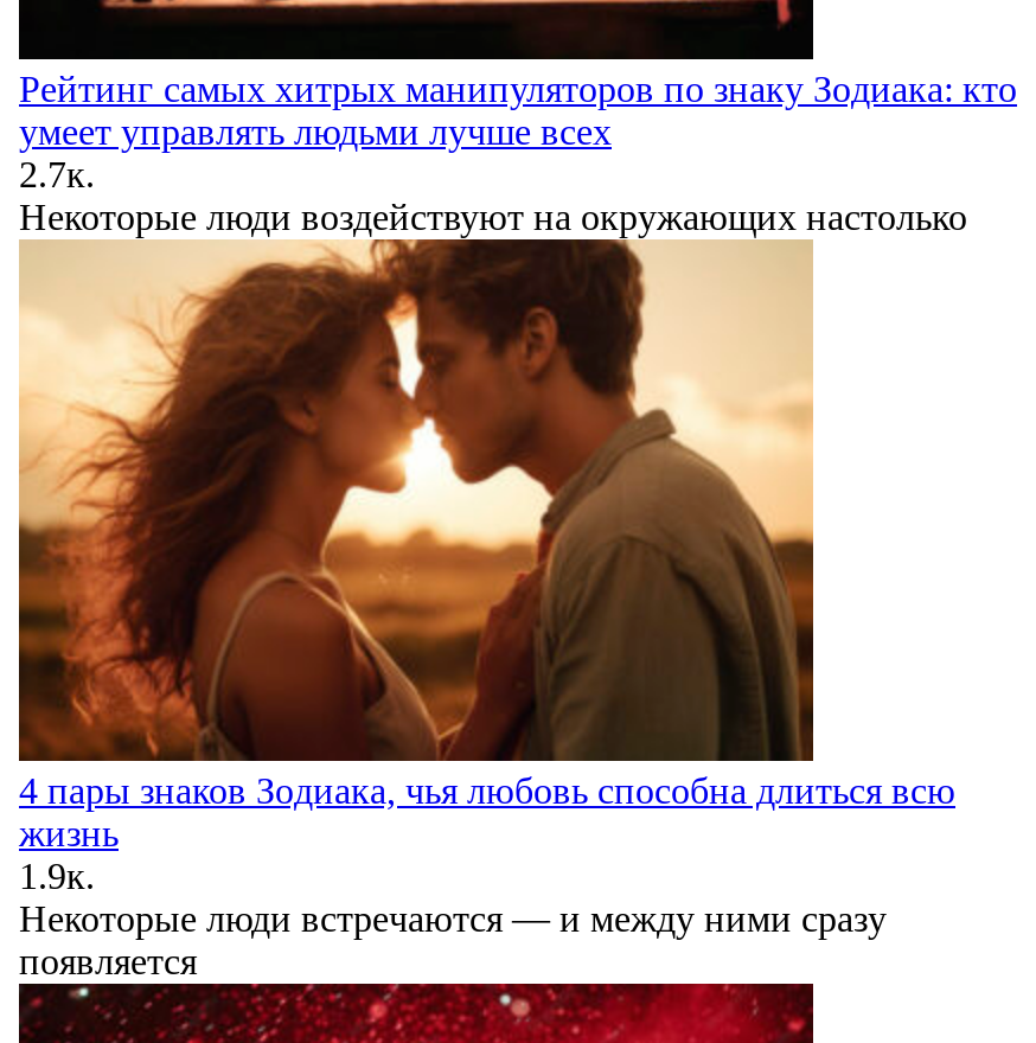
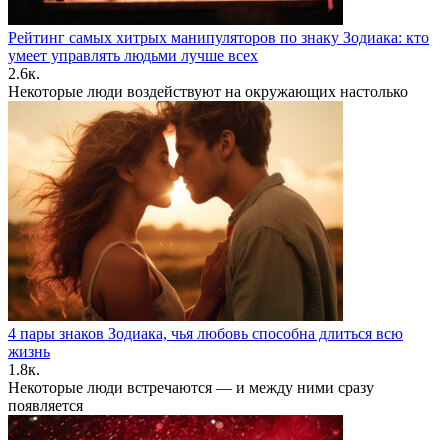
[19,154,95,194] 2.7к. -> [8,65,40,82] 2.6к.
[19,855,95,896] 1.9к. -> [8,361,40,378] 1.8к.

